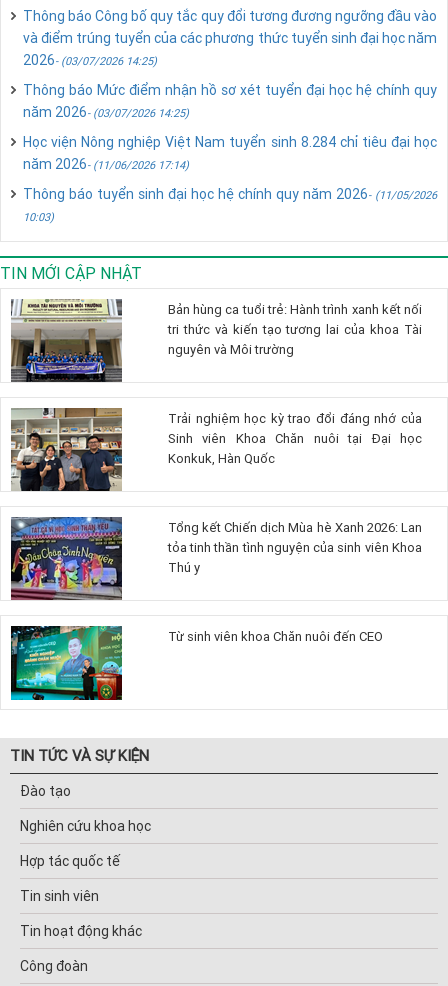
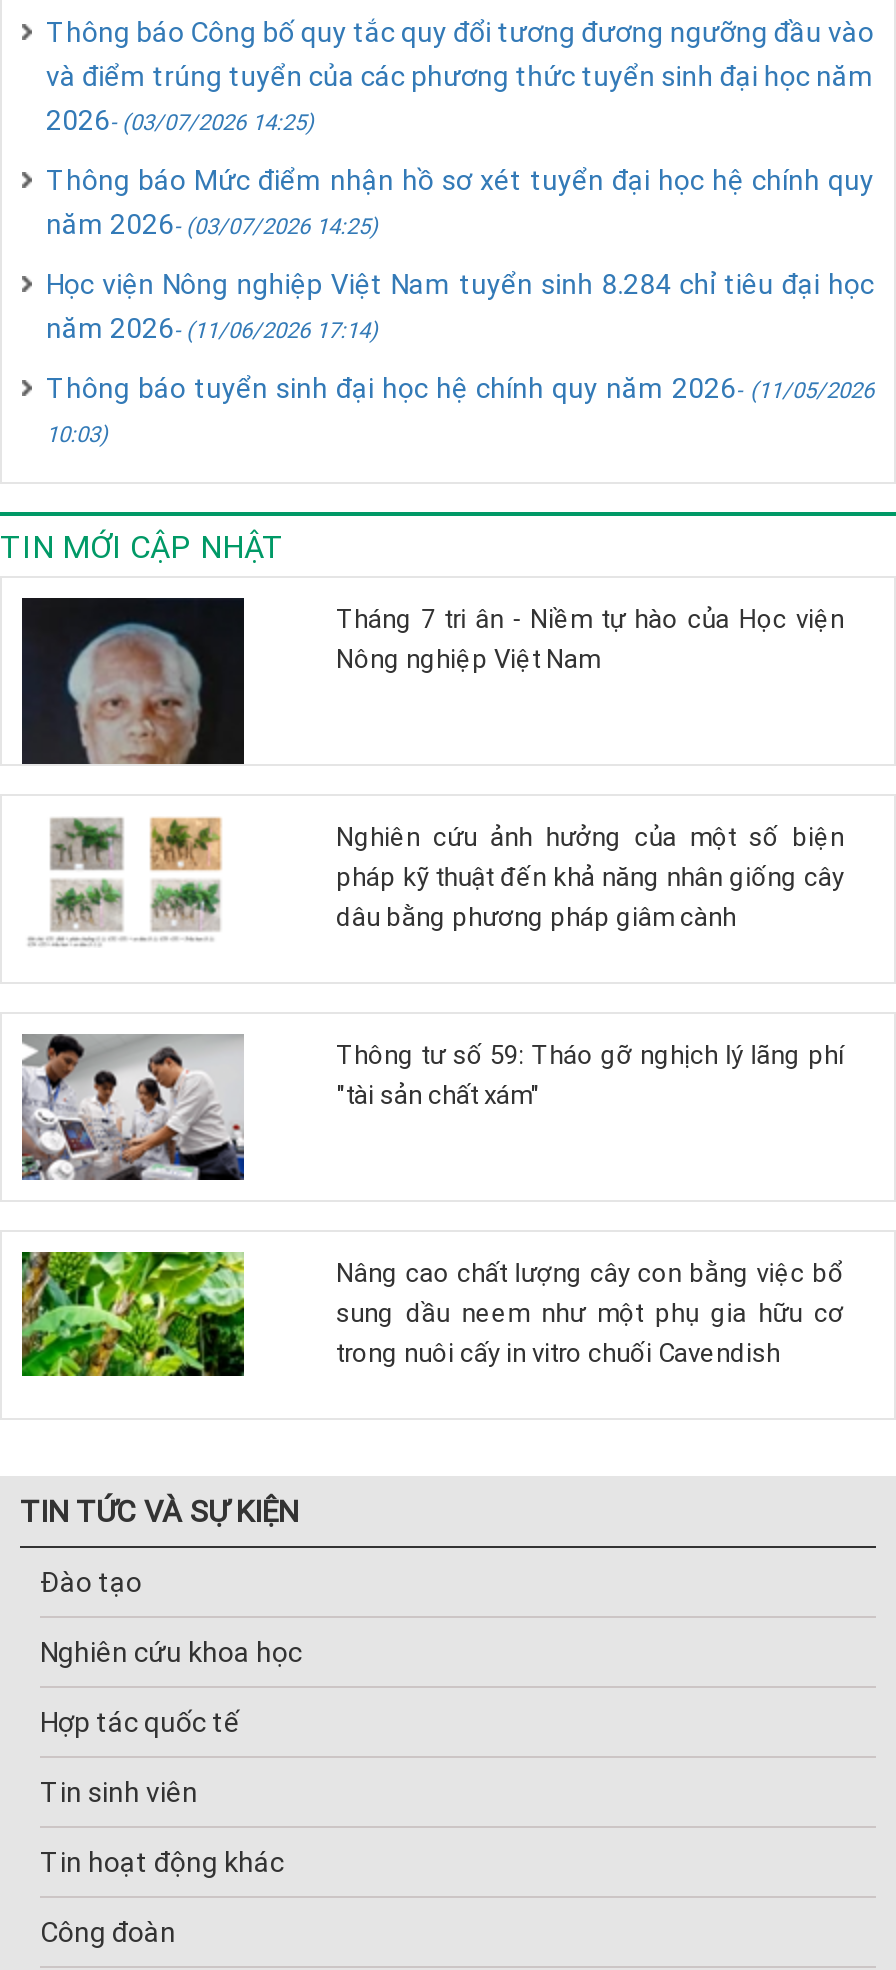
[10,298,123,383] [image] -> [20,596,246,766] [image]
[168,301,422,358] Bản hùng ca tuổi trẻ: Hành trình xanh kết nối | tri thức và kiến tạo tương lai của khoa Tài | nguyên và Môi trường -> [336,603,844,677] Tháng 7 tri ân - Niềm tự hào của Học viện | Nông nghiệp Việt Nam
[10,407,123,492] [image] -> [22,816,244,982] [image]
[168,410,422,467] Trải nghiệm học kỳ trao đổi đáng nhớ của | Sinh viên Khoa Chăn nuôi tại Đại học | Konkuk, Hàn Quốc -> [336,821,844,935] Nghiên cứu ảnh hưởng của một số biện | pháp kỹ thuật đến khả năng nhân giống cây | dâu bằng phương pháp giâm cành
[10,516,123,601] [image] -> [20,1034,246,1200] [image]
[168,519,422,576] Tổng kết Chiến dịch Mùa hè Xanh 2026: Lan | tỏa tinh thần tình nguyện của sinh viên Khoa | Thú y -> [336,1039,844,1113] Thông tư số 59: Tháo gỡ nghịch lý lãng phí | "tài sản chất xám"
[10,625,123,701] [image] -> [20,1250,246,1400] [image]
[168,628,383,645] Từ sinh viên khoa Chăn nuôi đến CEO -> [336,1257,844,1371] Nâng cao chất lượng cây con bằng việc bổ | sung dầu neem như một phụ gia hữu cơ | trong nuôi cấy in vitro chuối Cavendish

